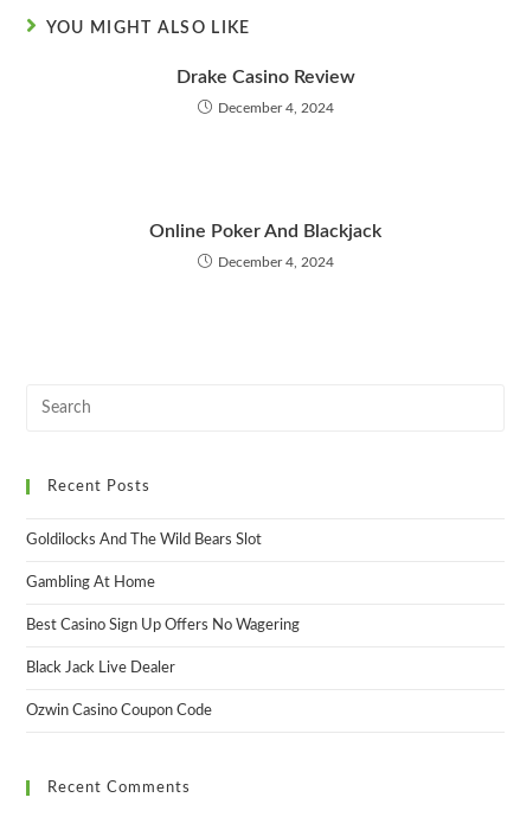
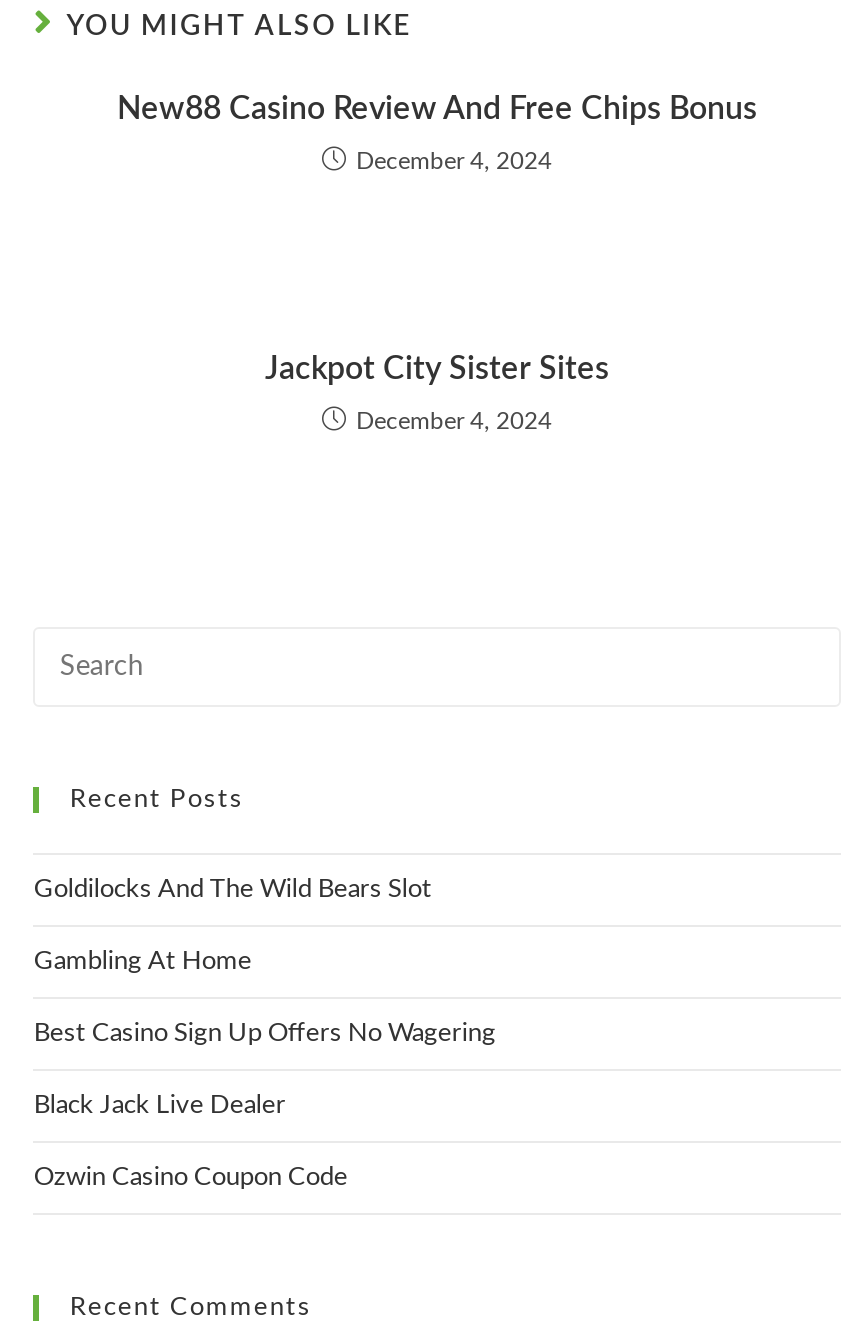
[176,68,355,87] Drake Casino Review -> [117,93,757,125] New88 Casino Review And Free Chips Bonus
[149,222,381,241] Online Poker And Blackjack -> [265,353,609,385] Jackpot City Sister Sites

